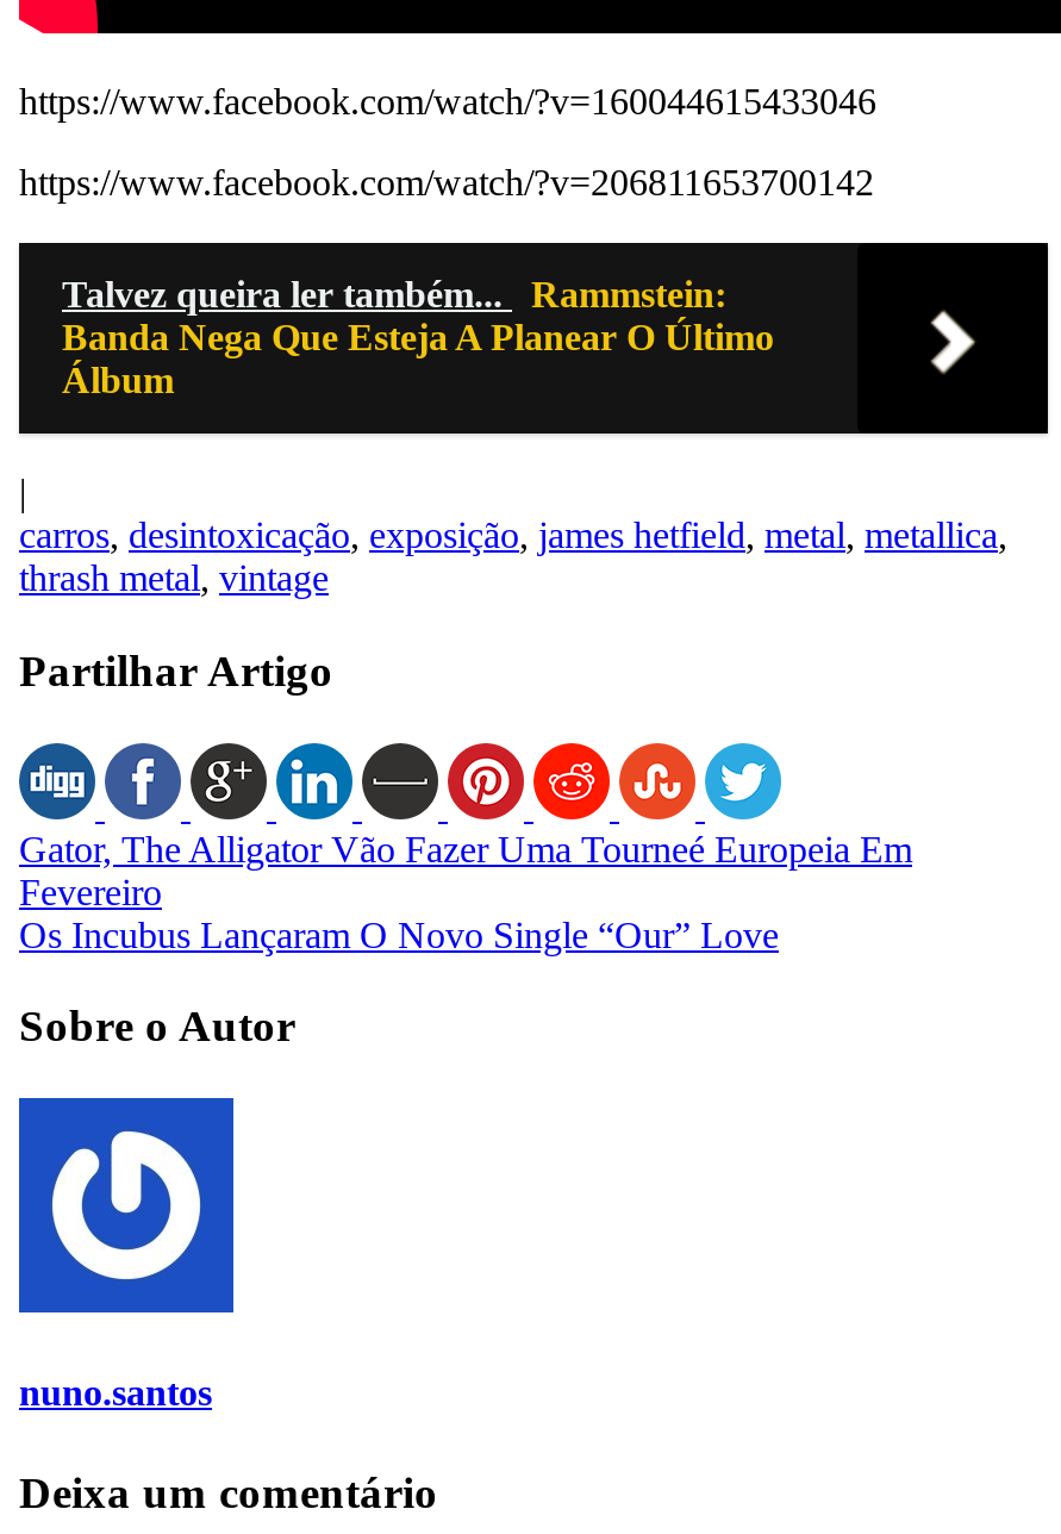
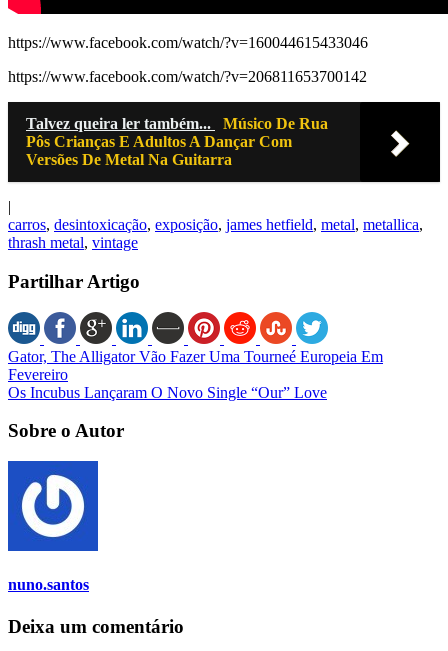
[62,274,774,401] Talvez queira ler também... Rammstein: | Banda Nega Que Esteja A Planear O Último | Álbum -> [26,115,328,168] Talvez queira ler também... Músico De Rua | Pôs Crianças E Adultos A Dançar Com | Versões De Metal Na Guitarra

